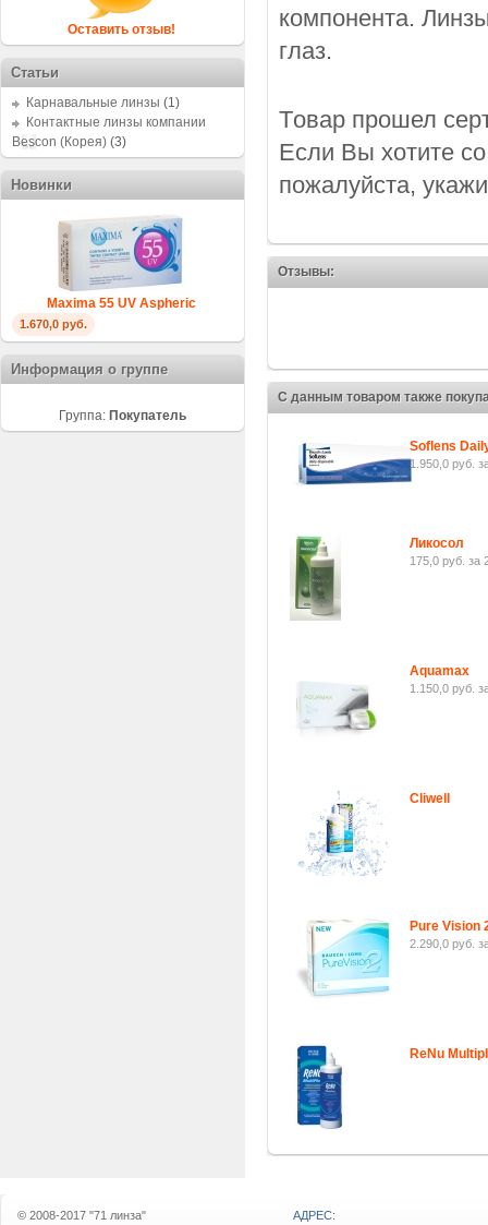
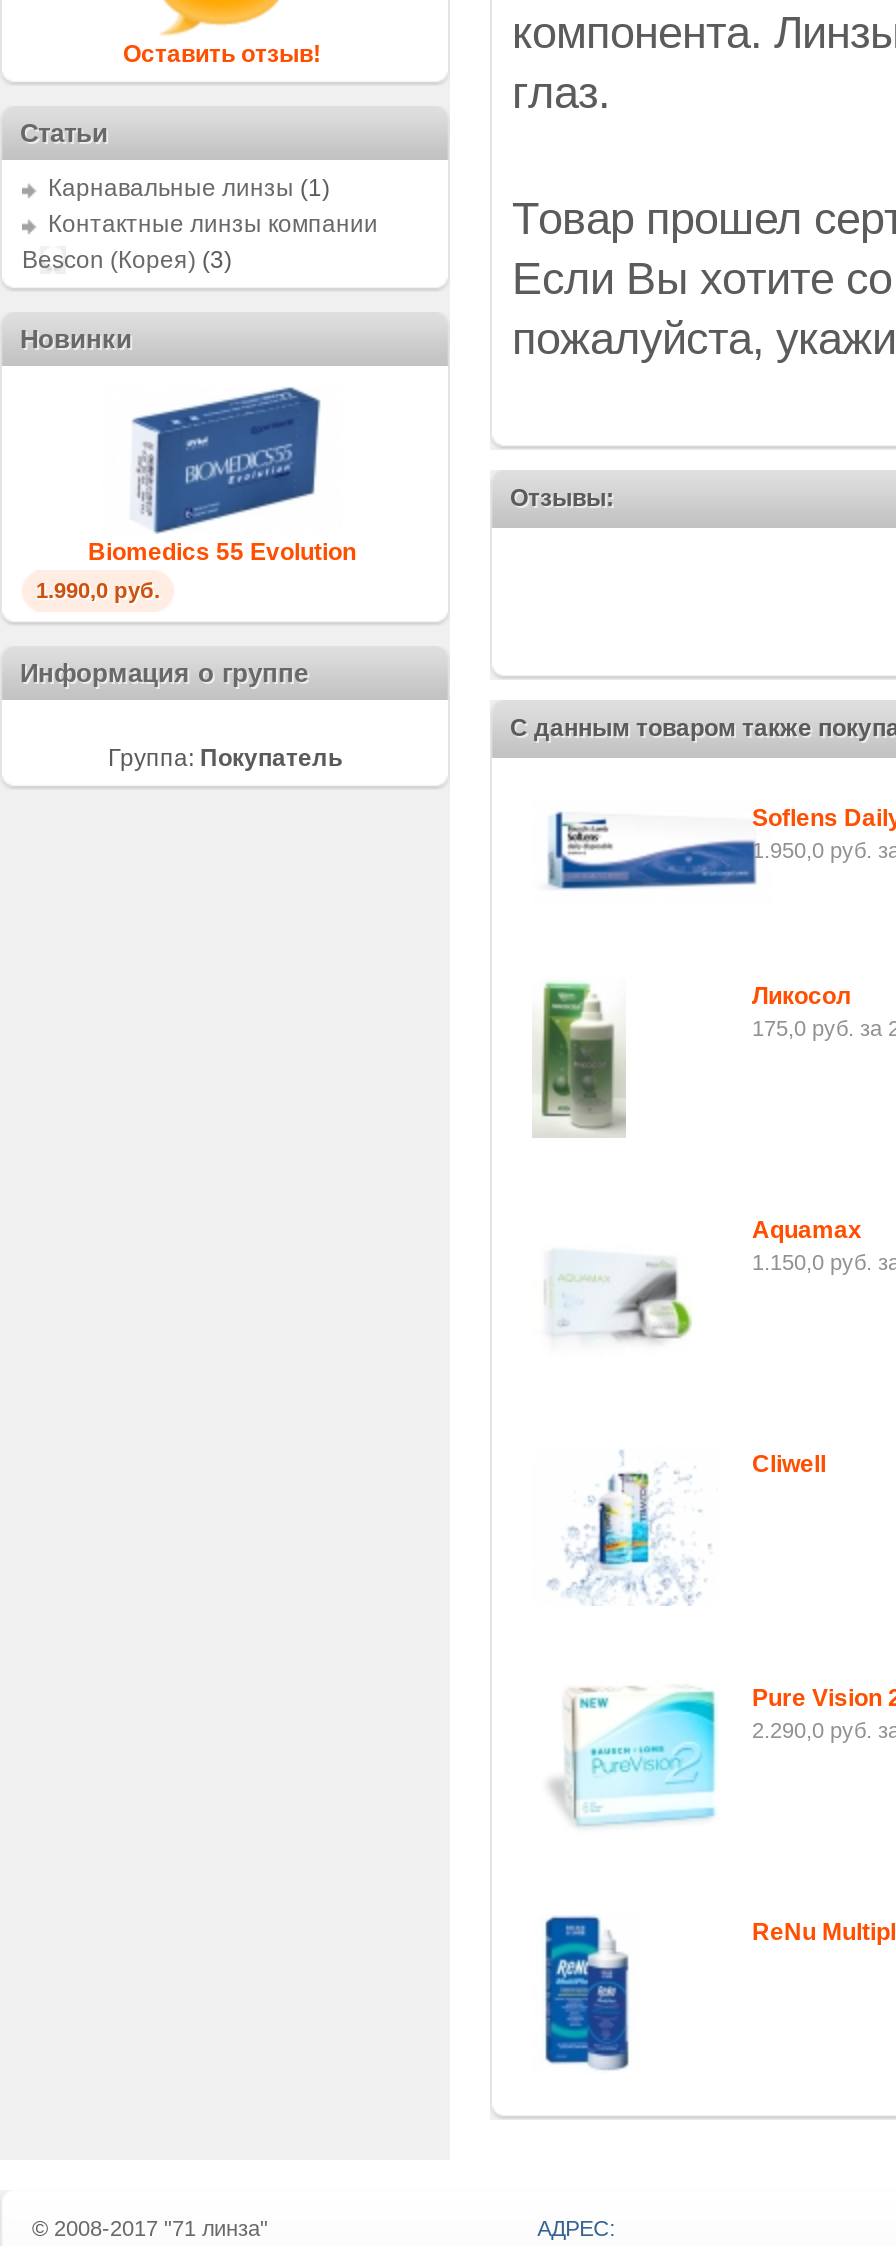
[20,212,196,331] [image] | Maxima 55 UV Aspheric | 1.670,0 руб. -> [36,386,356,602] [image] | Biomedics 55 Evolution | 1.990,0 руб.

